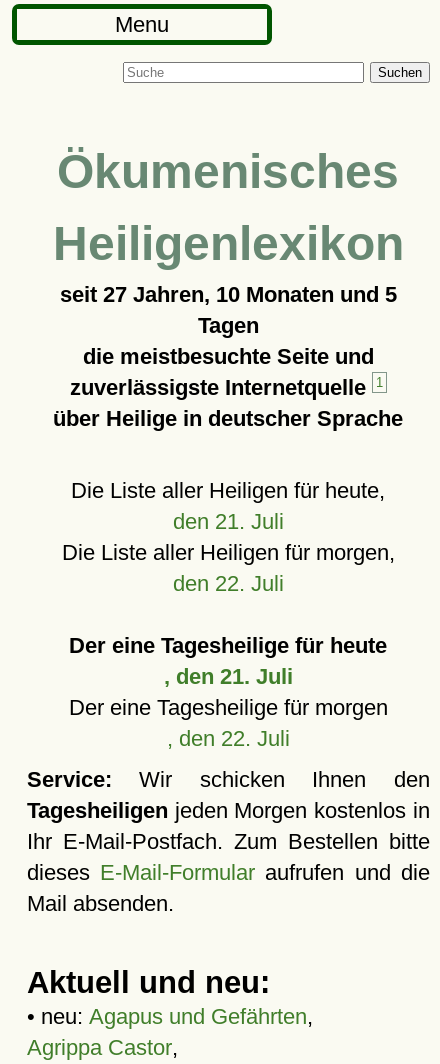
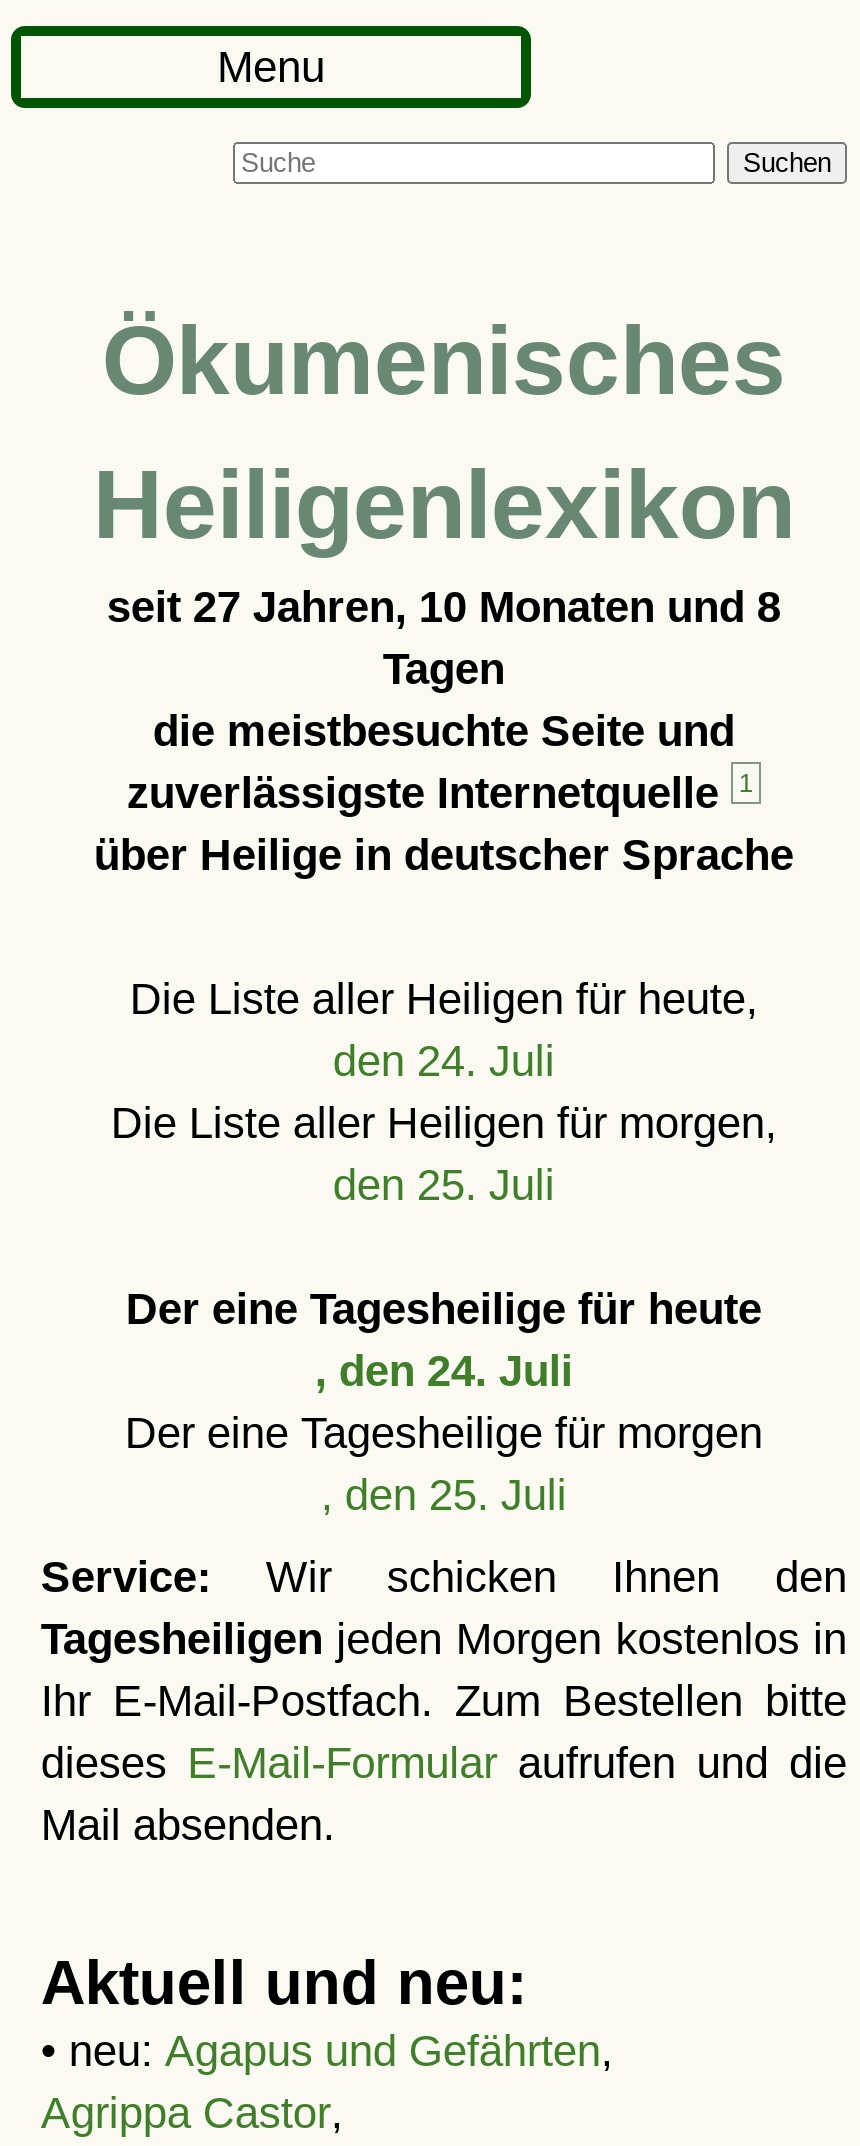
[60,282,397,307] seit 27 Jahren, 10 Monaten und 5 -> [107,582,781,632] seit 27 Jahren, 10 Monaten und 8
[173,509,284,534] den 21. Juli -> [333,1036,555,1086] den 24. Juli
[173,571,284,596] den 22. Juli -> [333,1160,555,1210] den 25. Juli
[164,664,293,689] , den 21. Juli -> [315,1346,573,1396] , den 24. Juli
[167,726,290,751] , den 22. Juli -> [321,1470,567,1520] , den 25. Juli

